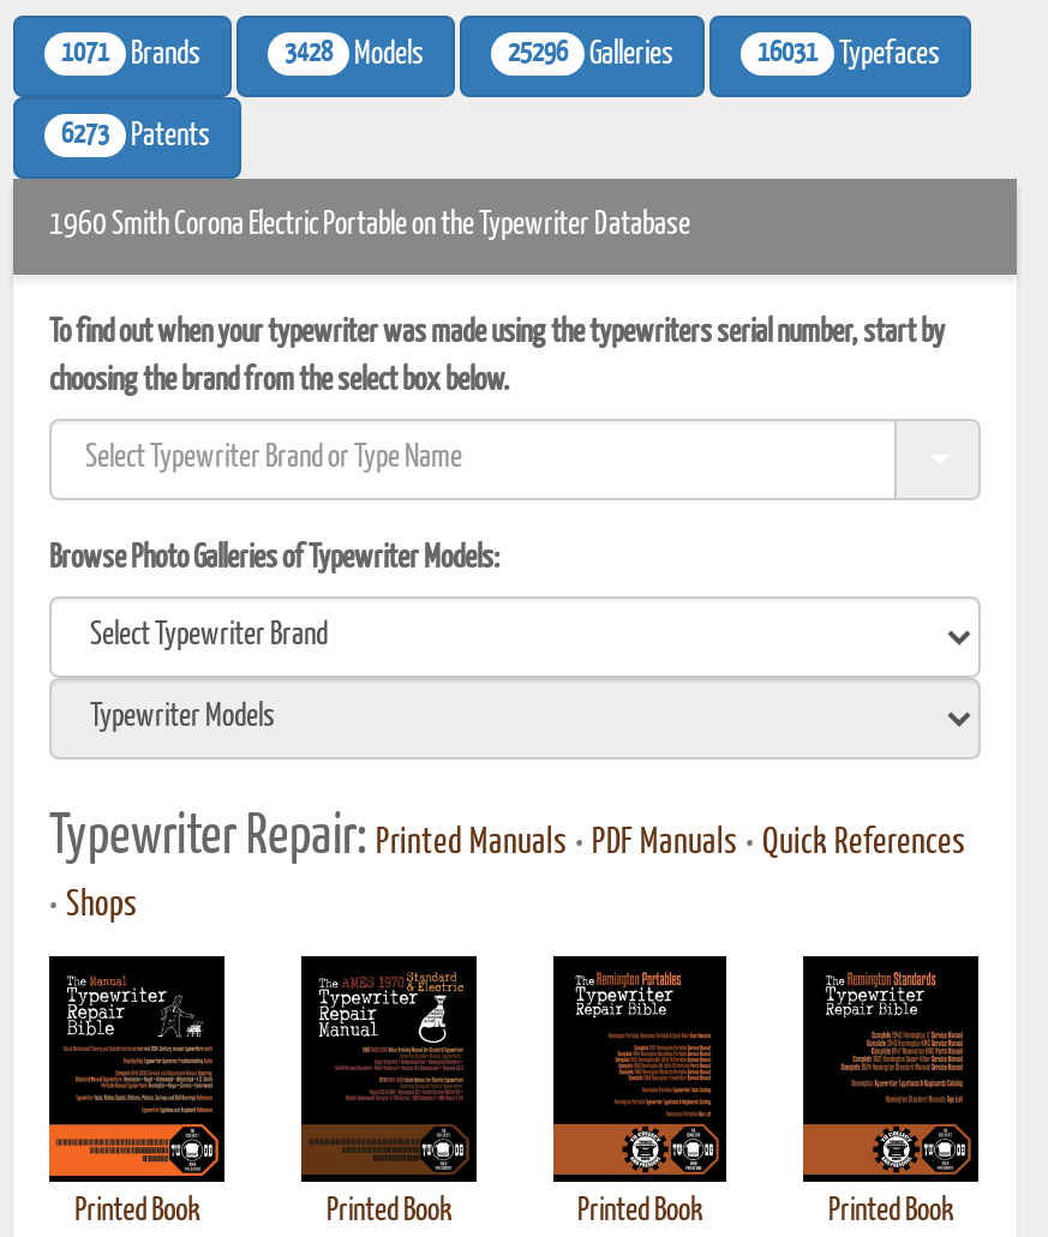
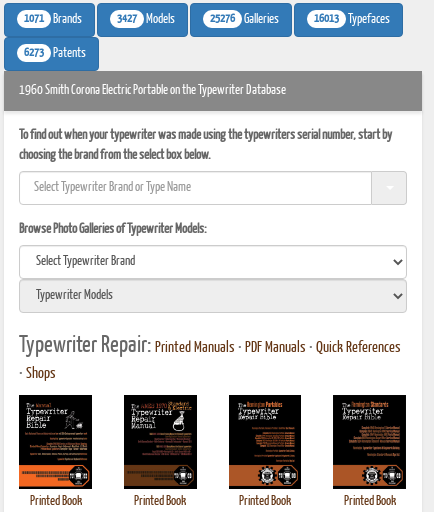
[285,38,424,71] 3428 Models -> [117,12,175,26] 3427 Models
[508,38,673,71] 25296 Galleries -> [210,12,279,26] 25276 Galleries
[757,38,940,71] 16031 Typefaces -> [314,12,390,26] 16013 Typefaces

